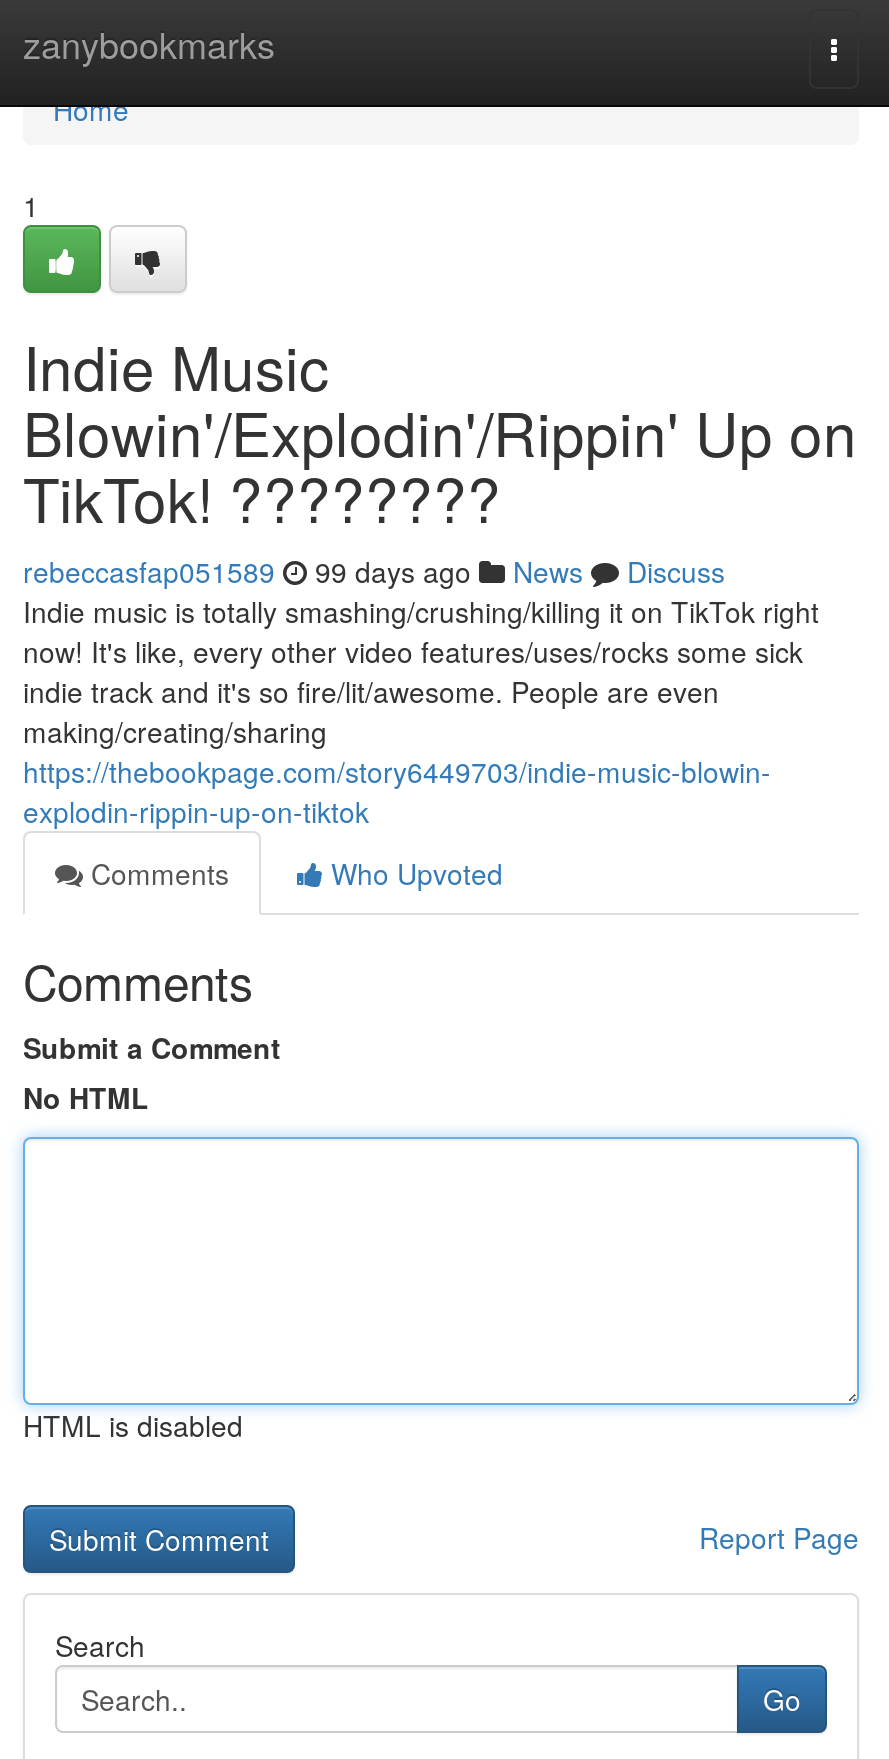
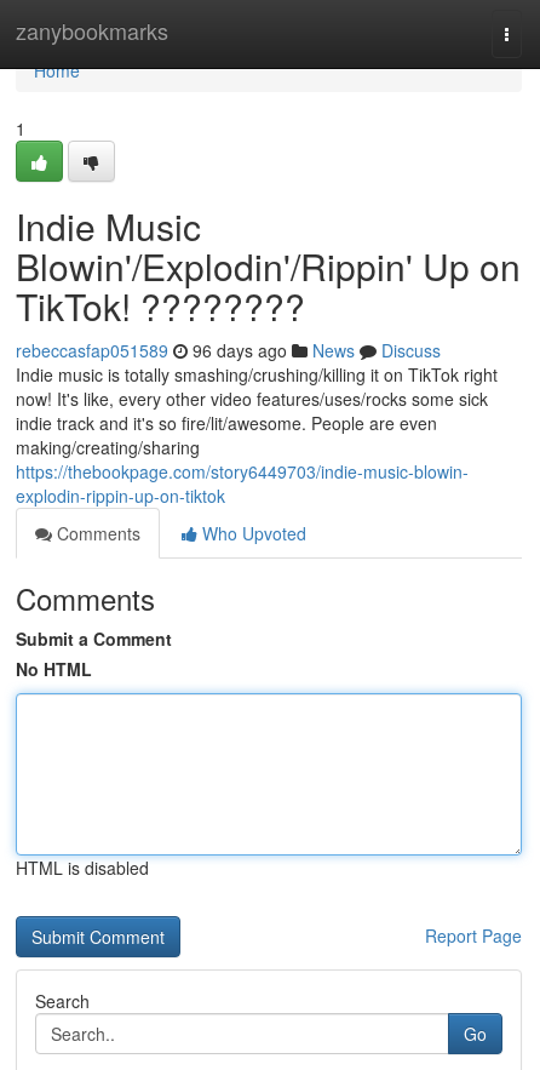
[23,551,725,591] rebeccasfap051589 99 days ago News Discuss -> [16,338,441,362] rebeccasfap051589 96 days ago News Discuss

